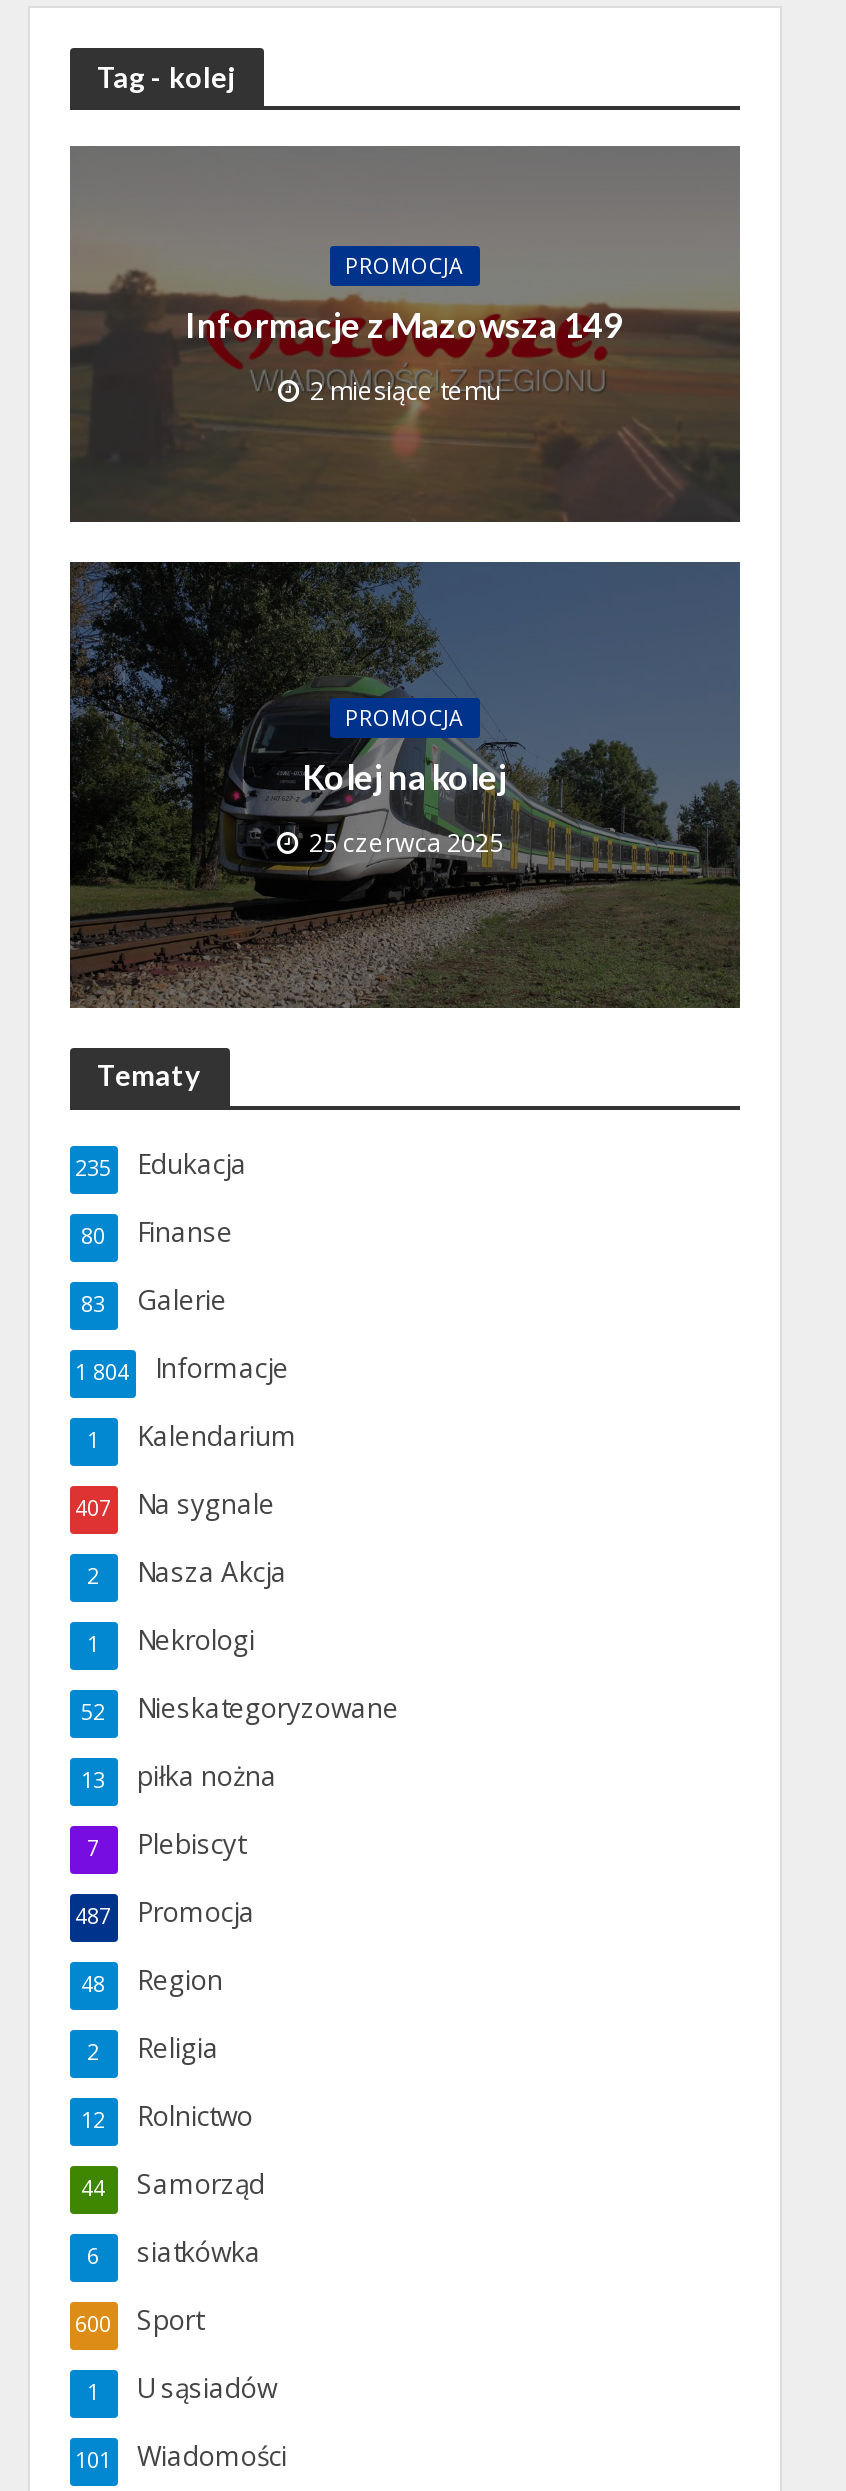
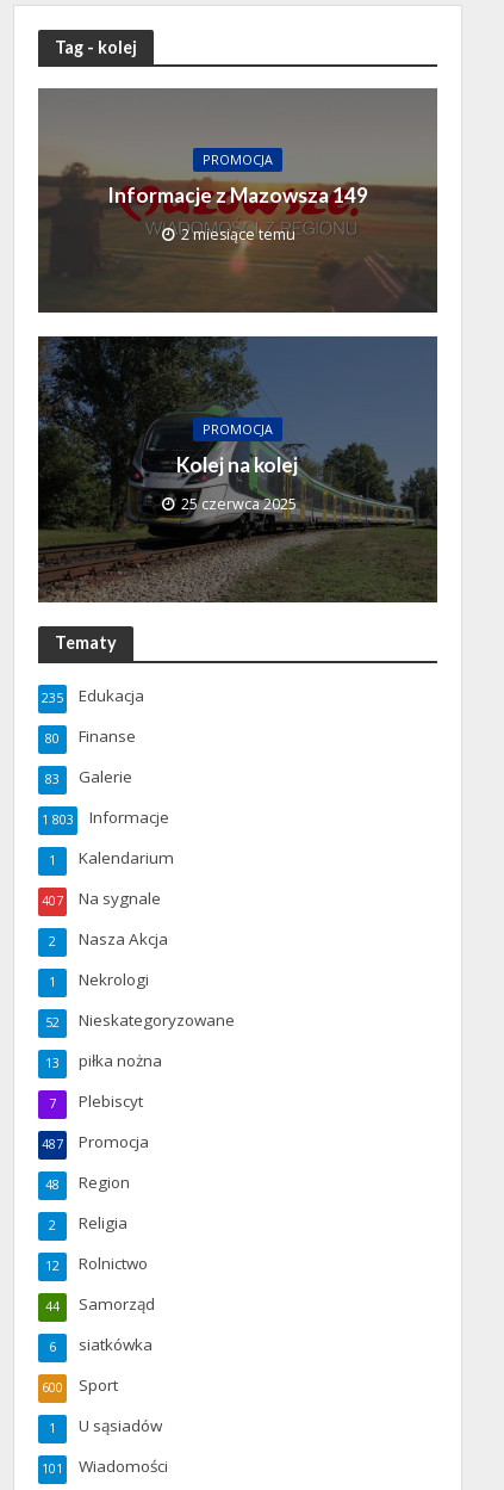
[75,1351,289,1387] 1 804 Informacje -> [41,807,169,828] 1 803 Informacje

